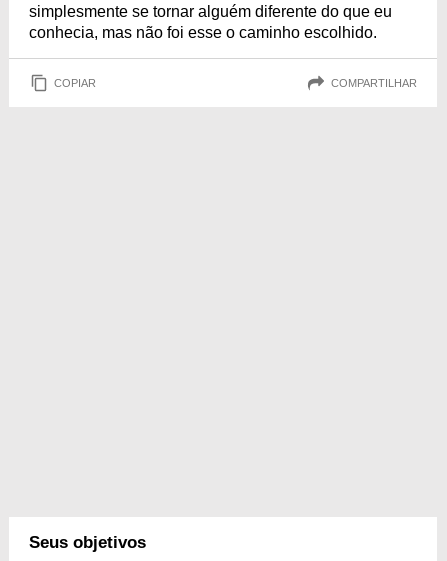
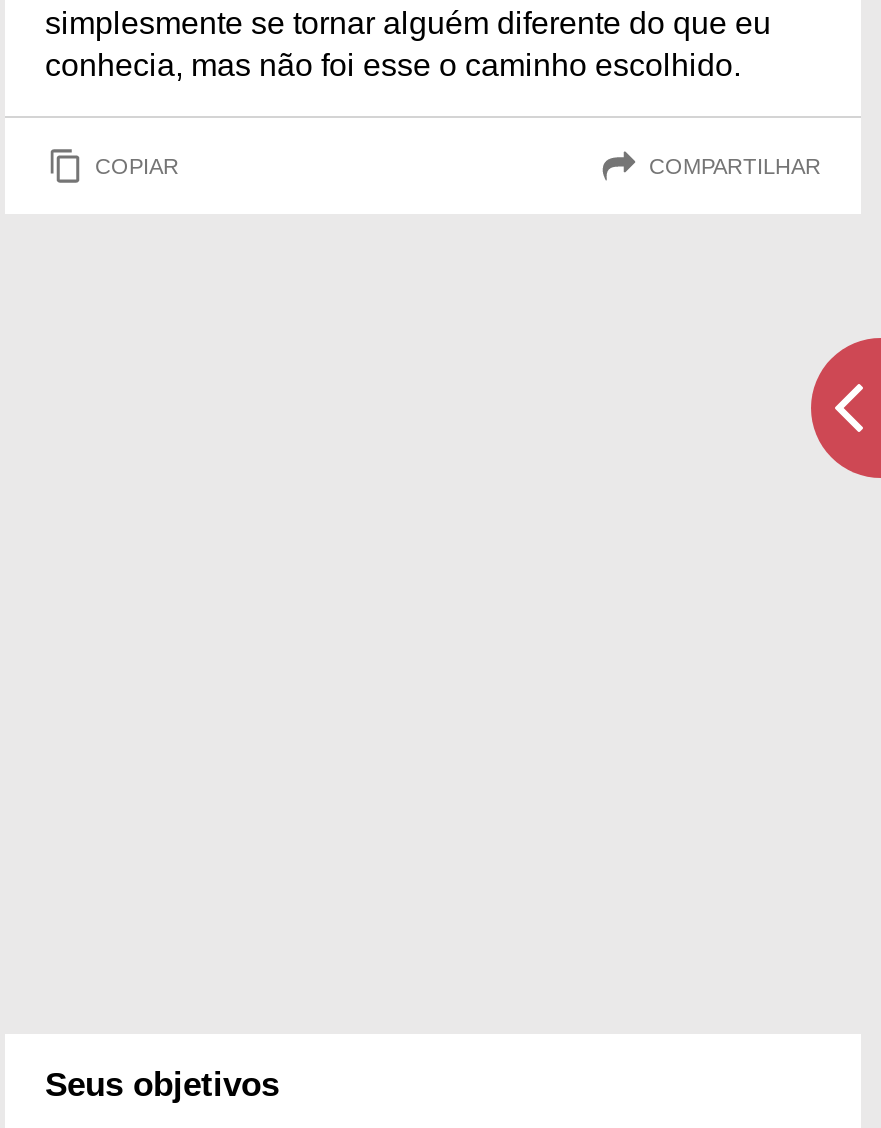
none -> [809,336,875,480] [image]

